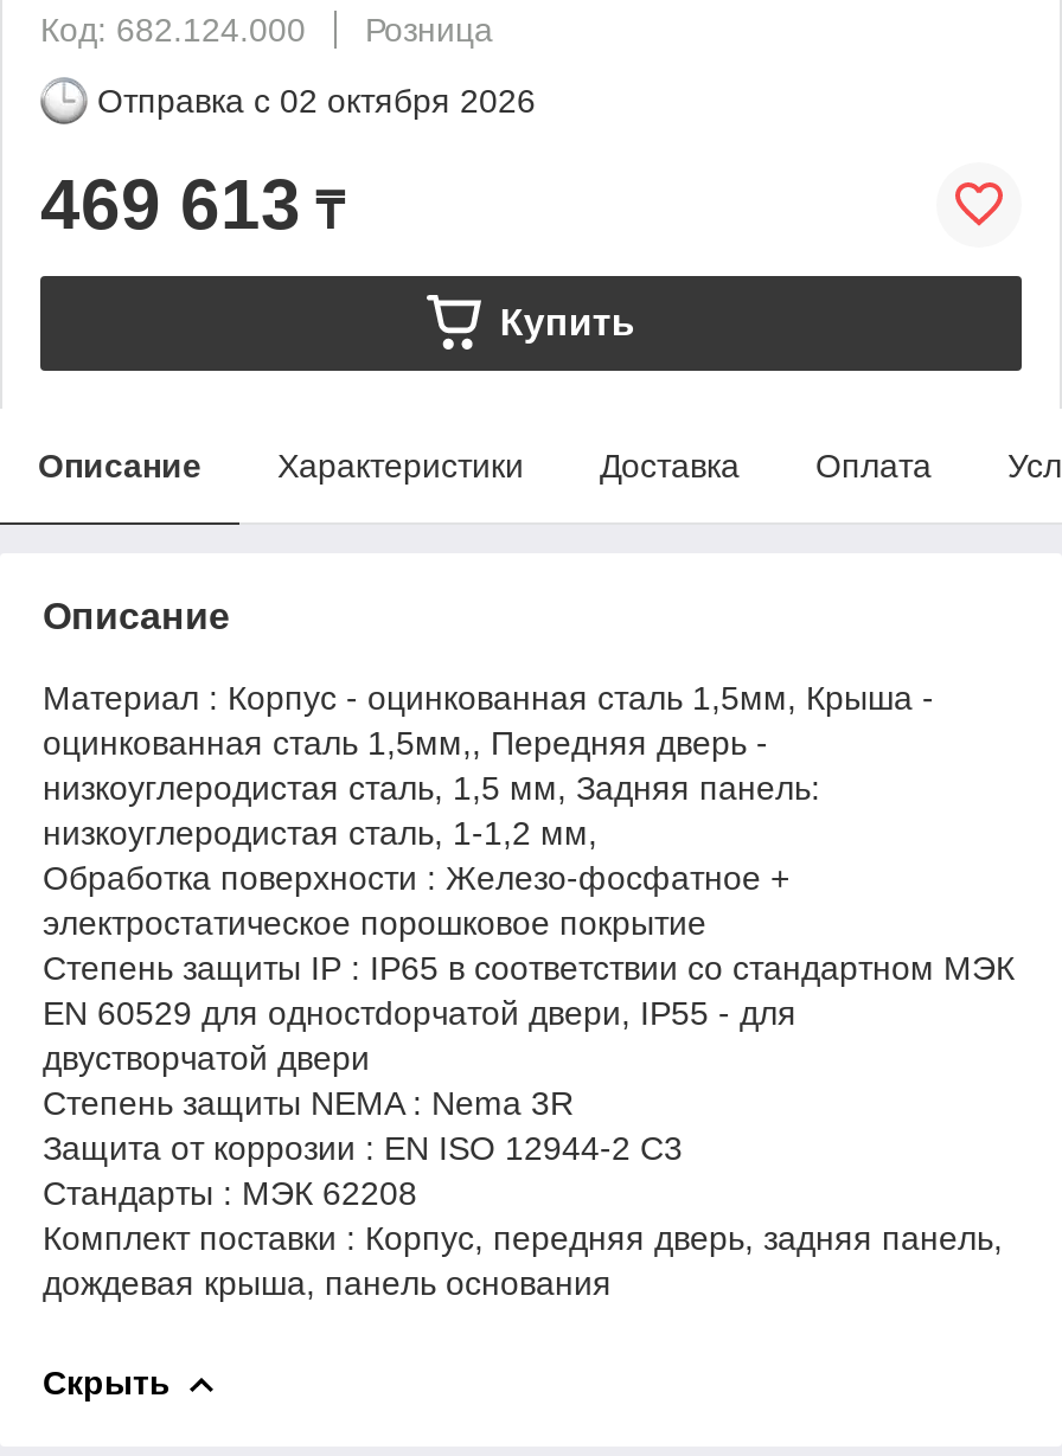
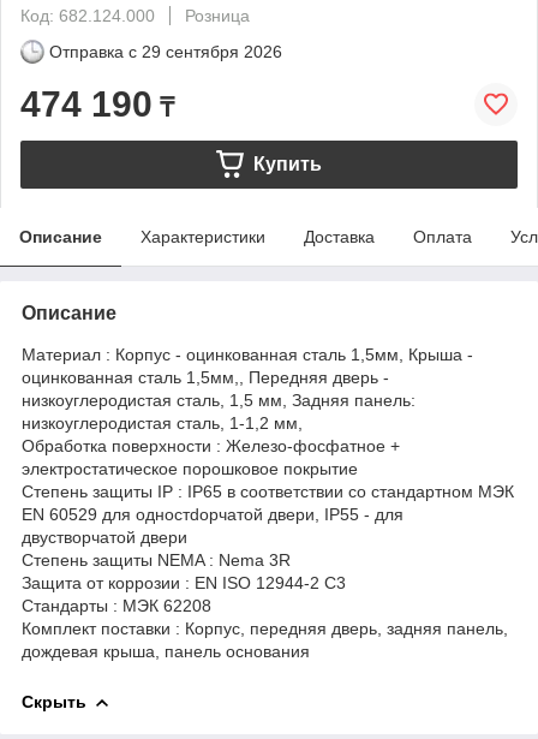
[97,81,536,119] Отправка с 02 октября 2026 -> [49,42,282,61] Отправка с 29 сентября 2026
[40,164,344,242] 469 613 ₸ -> [20,84,174,124] 474 190 ₸

